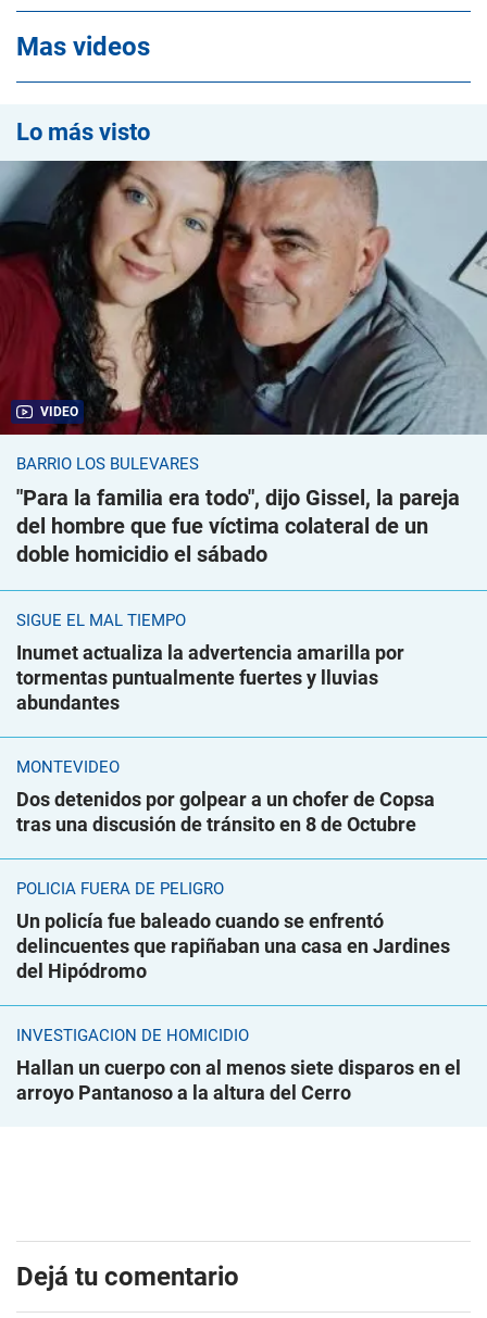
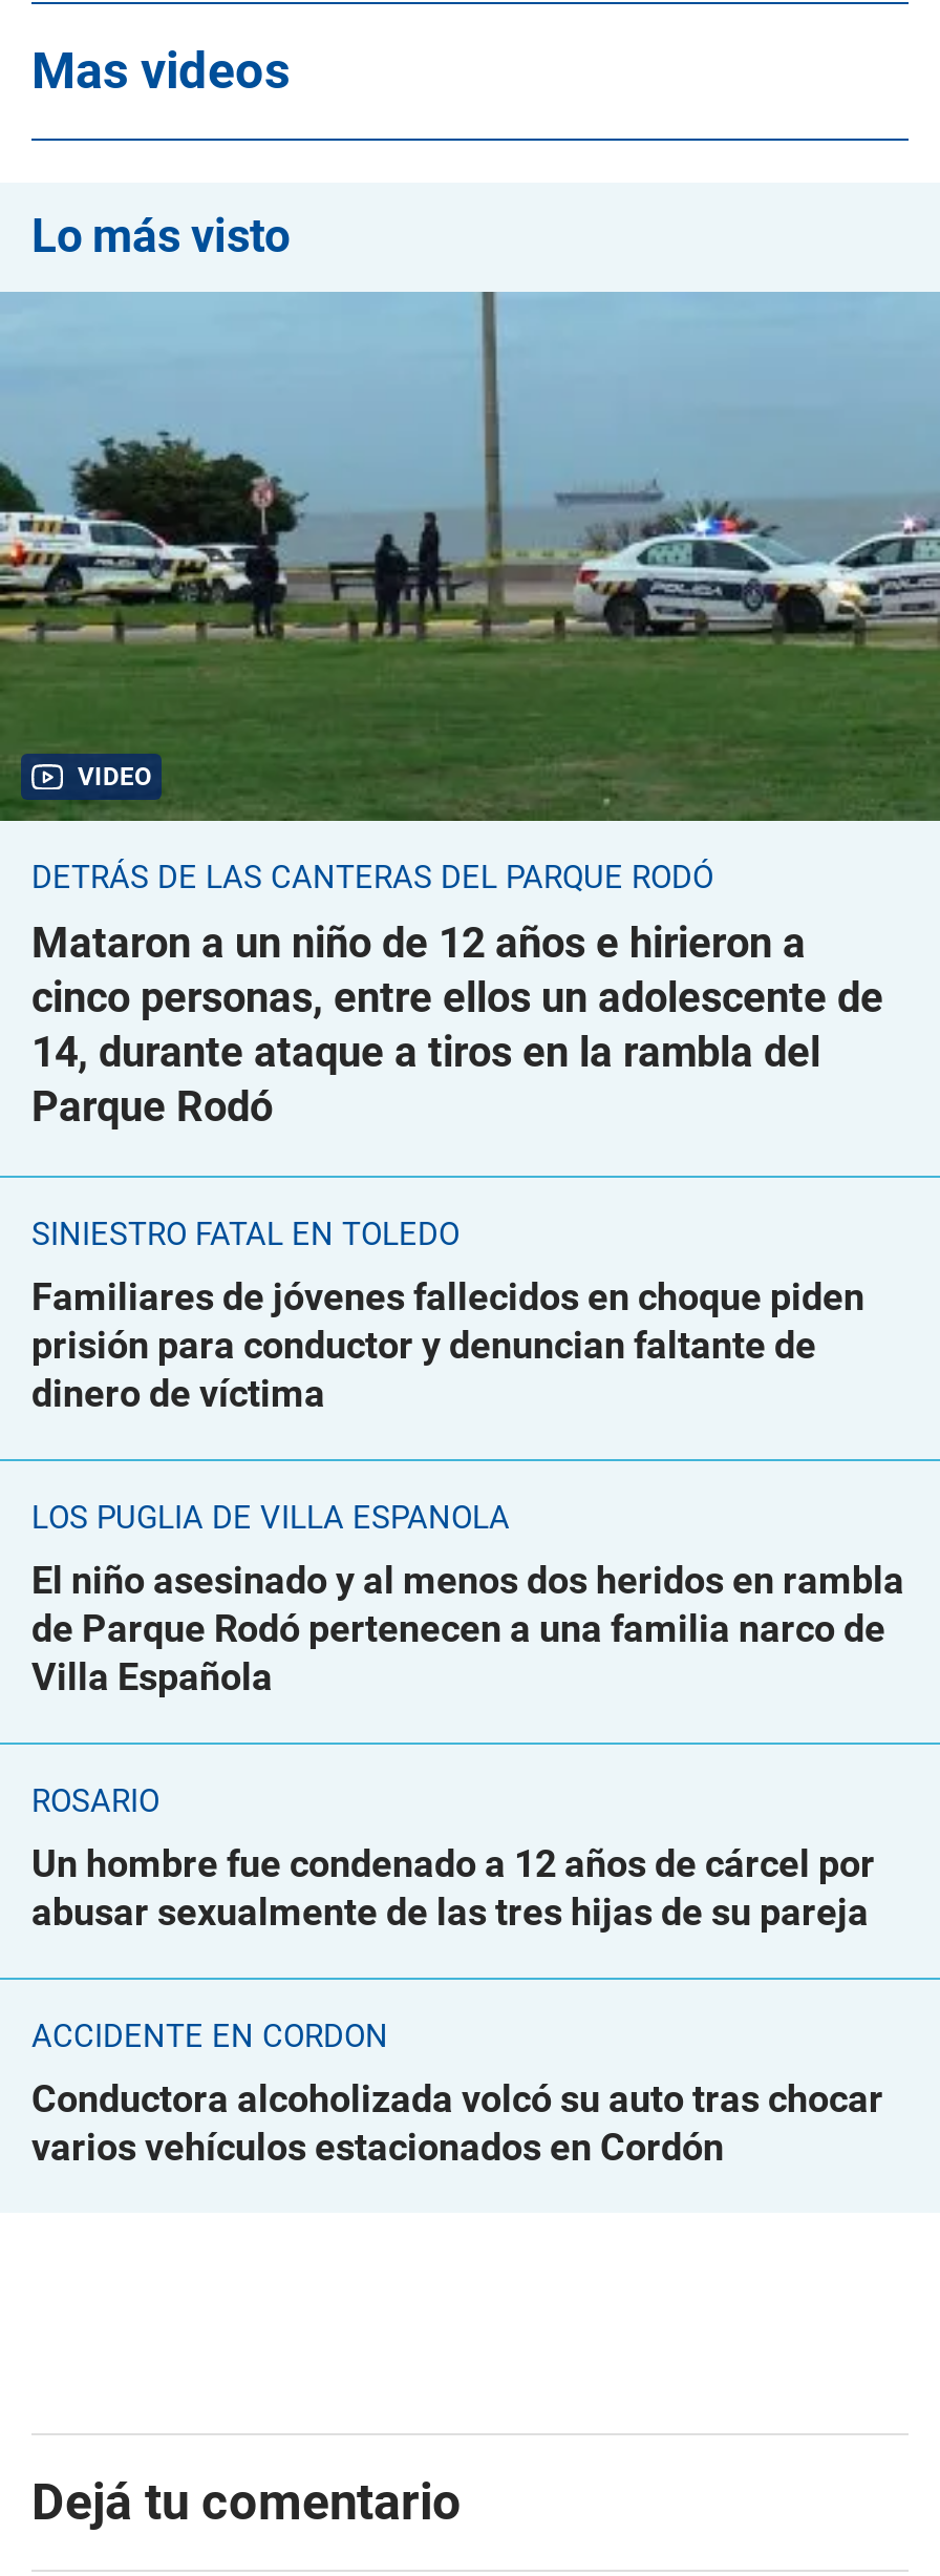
[3,160,484,567] [image] | BARRIO LOS BULEVARES | "Para la familia era todo", dijo Gissel, la pareja | del hombre que fue víctima colateral de un | doble homicidio el sábado -> [6,292,934,1132] [image] | DETRÁS DE LAS CANTERAS DEL PARQUE RODÓ | Mataron a un niño de 12 años e hirieron a | cinco personas, entre ellos un adolescente de | 14, durante ataque a tiros en la rambla del | Parque Rodó
[16,611,186,630] SIGUE EL MAL TIEMPO -> [31,1216,460,1254] SINIESTRO FATAL EN TOLEDO
[16,641,404,714] Inumet actualiza la advertencia amarilla por | tormentas puntualmente fuertes y lluvias | abundantes -> [31,1275,864,1415] Familiares de jóvenes fallecidos en choque piden | prisión para conductor y denuncian faltante de | dinero de víctima
[16,758,120,777] MONTEVIDEO -> [31,1499,510,1537] LOS PUGLIA DE VILLA ESPAÑOLA
[16,788,435,836] Dos detenidos por golpear a un chofer de Copsa | tras una discusión de tránsito en 8 de Octubre -> [31,1558,904,1699] El niño asesinado y al menos dos heridos en rambla | de Parque Rodó pertenecen a una familia narco de | Villa Española
[16,879,224,899] POLICÍA FUERA DE PELIGRO -> [31,1783,159,1821] ROSARIO
[16,910,450,982] Un policía fue baleado cuando se enfrentó | delincuentes que rapiñaban una casa en Jardines | del Hipódromo -> [31,1842,875,1934] Un hombre fue condenado a 12 años de cárcel por | abusar sexualmente de las tres hijas de su pareja
[16,1026,249,1045] INVESTIGACIÓN DE HOMICIDIO -> [31,2018,388,2056] ACCIDENTE EN CORDÓN
[16,1056,461,1104] Hallan un cuerpo con al menos siete disparos en el | arroyo Pantanoso a la altura del Cerro -> [31,2077,883,2169] Conductora alcoholizada volcó su auto tras chocar | varios vehículos estacionados en Cordón

